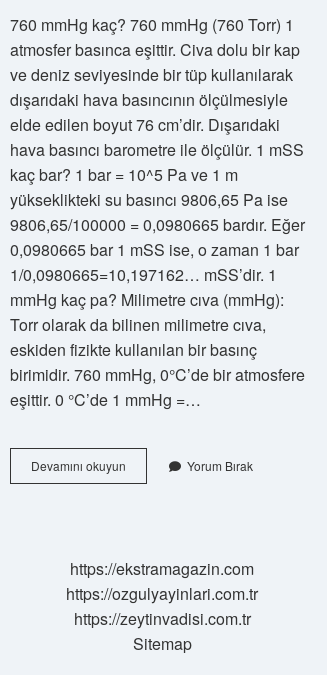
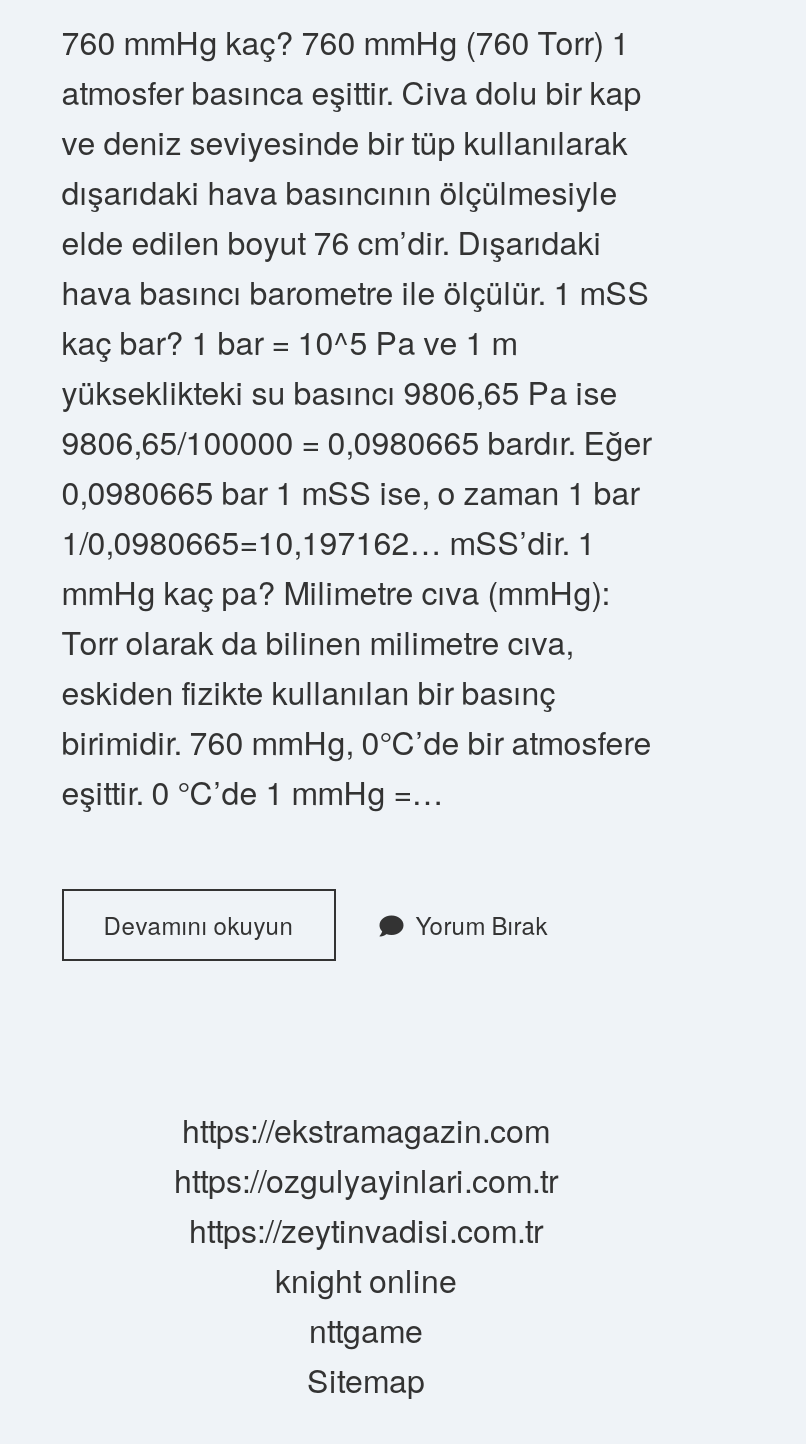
none -> [275,1257,457,1353] knight online | nttgame

